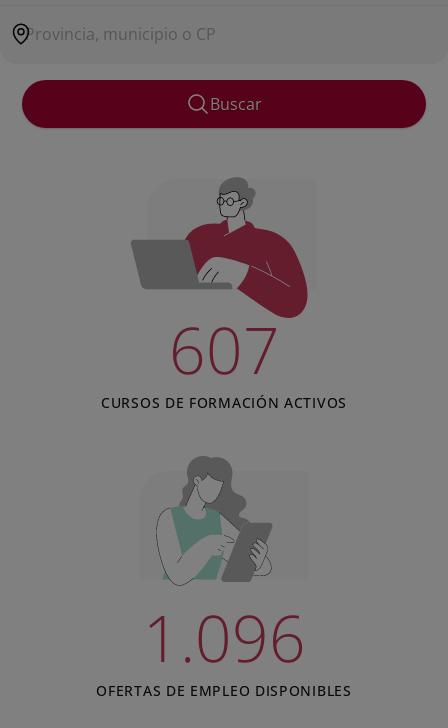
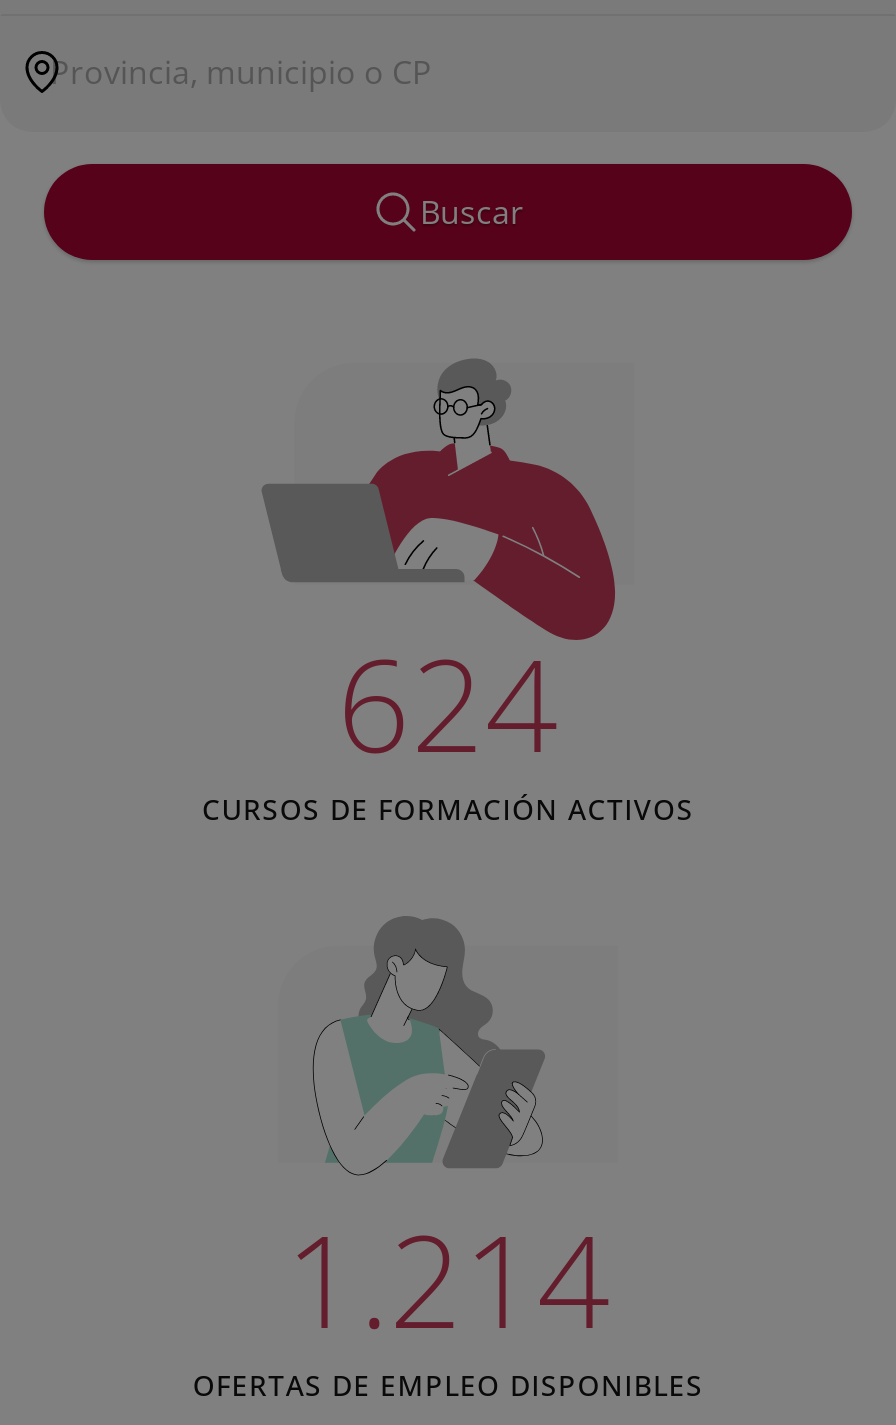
[168,306,279,393] 607 -> [337,616,559,790] 624
[142,594,305,681] 1.096 -> [285,1192,611,1366] 1.214

